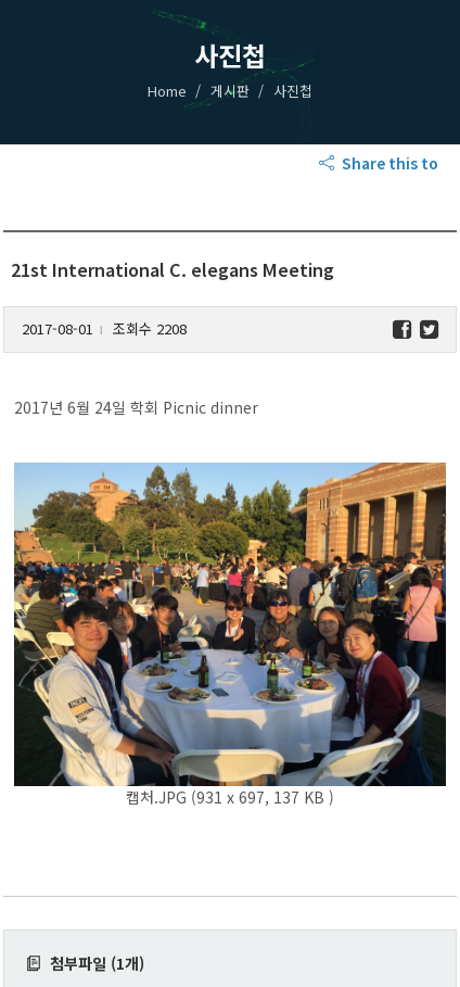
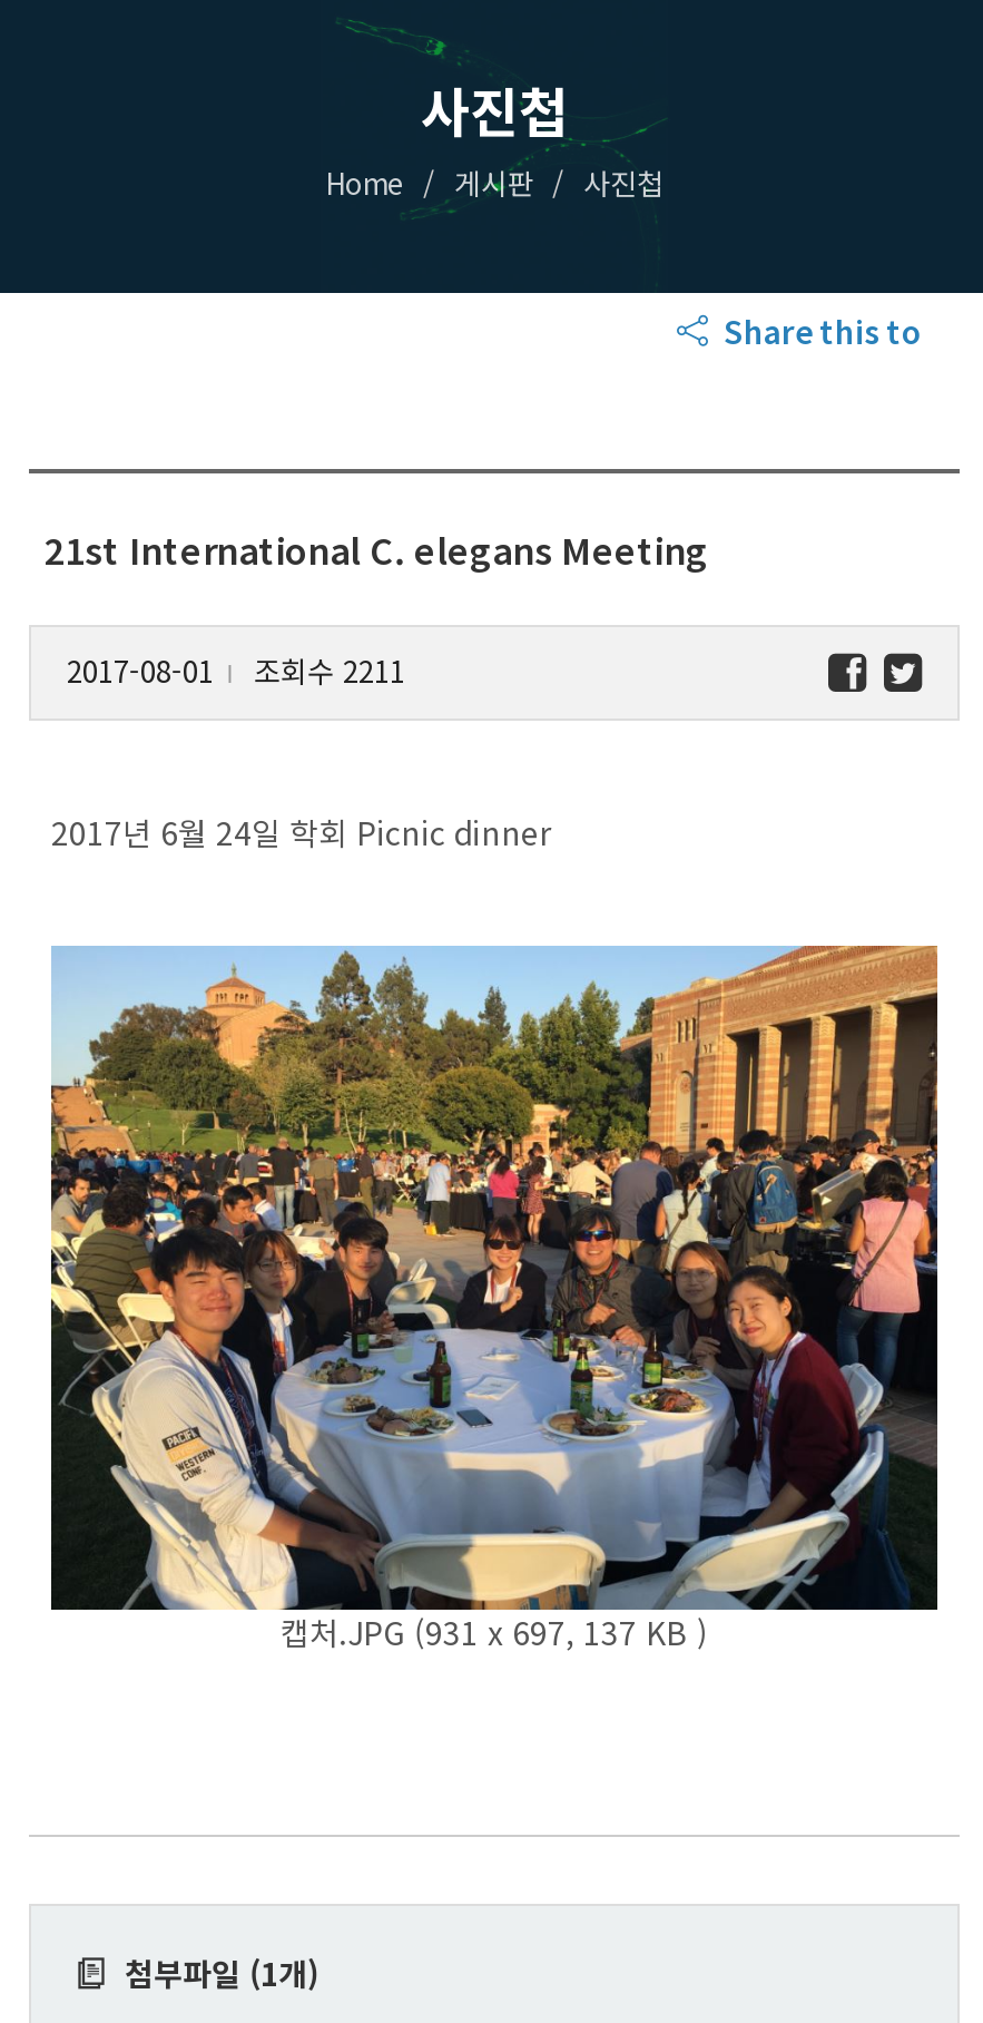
[22,318,187,339] 2017-08-01 조회수 2208 -> [67,649,405,692] 2017-08-01 조회수 2211

